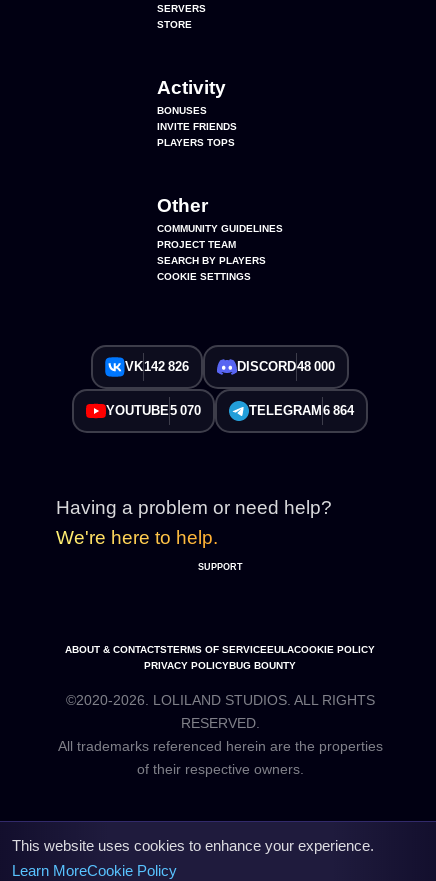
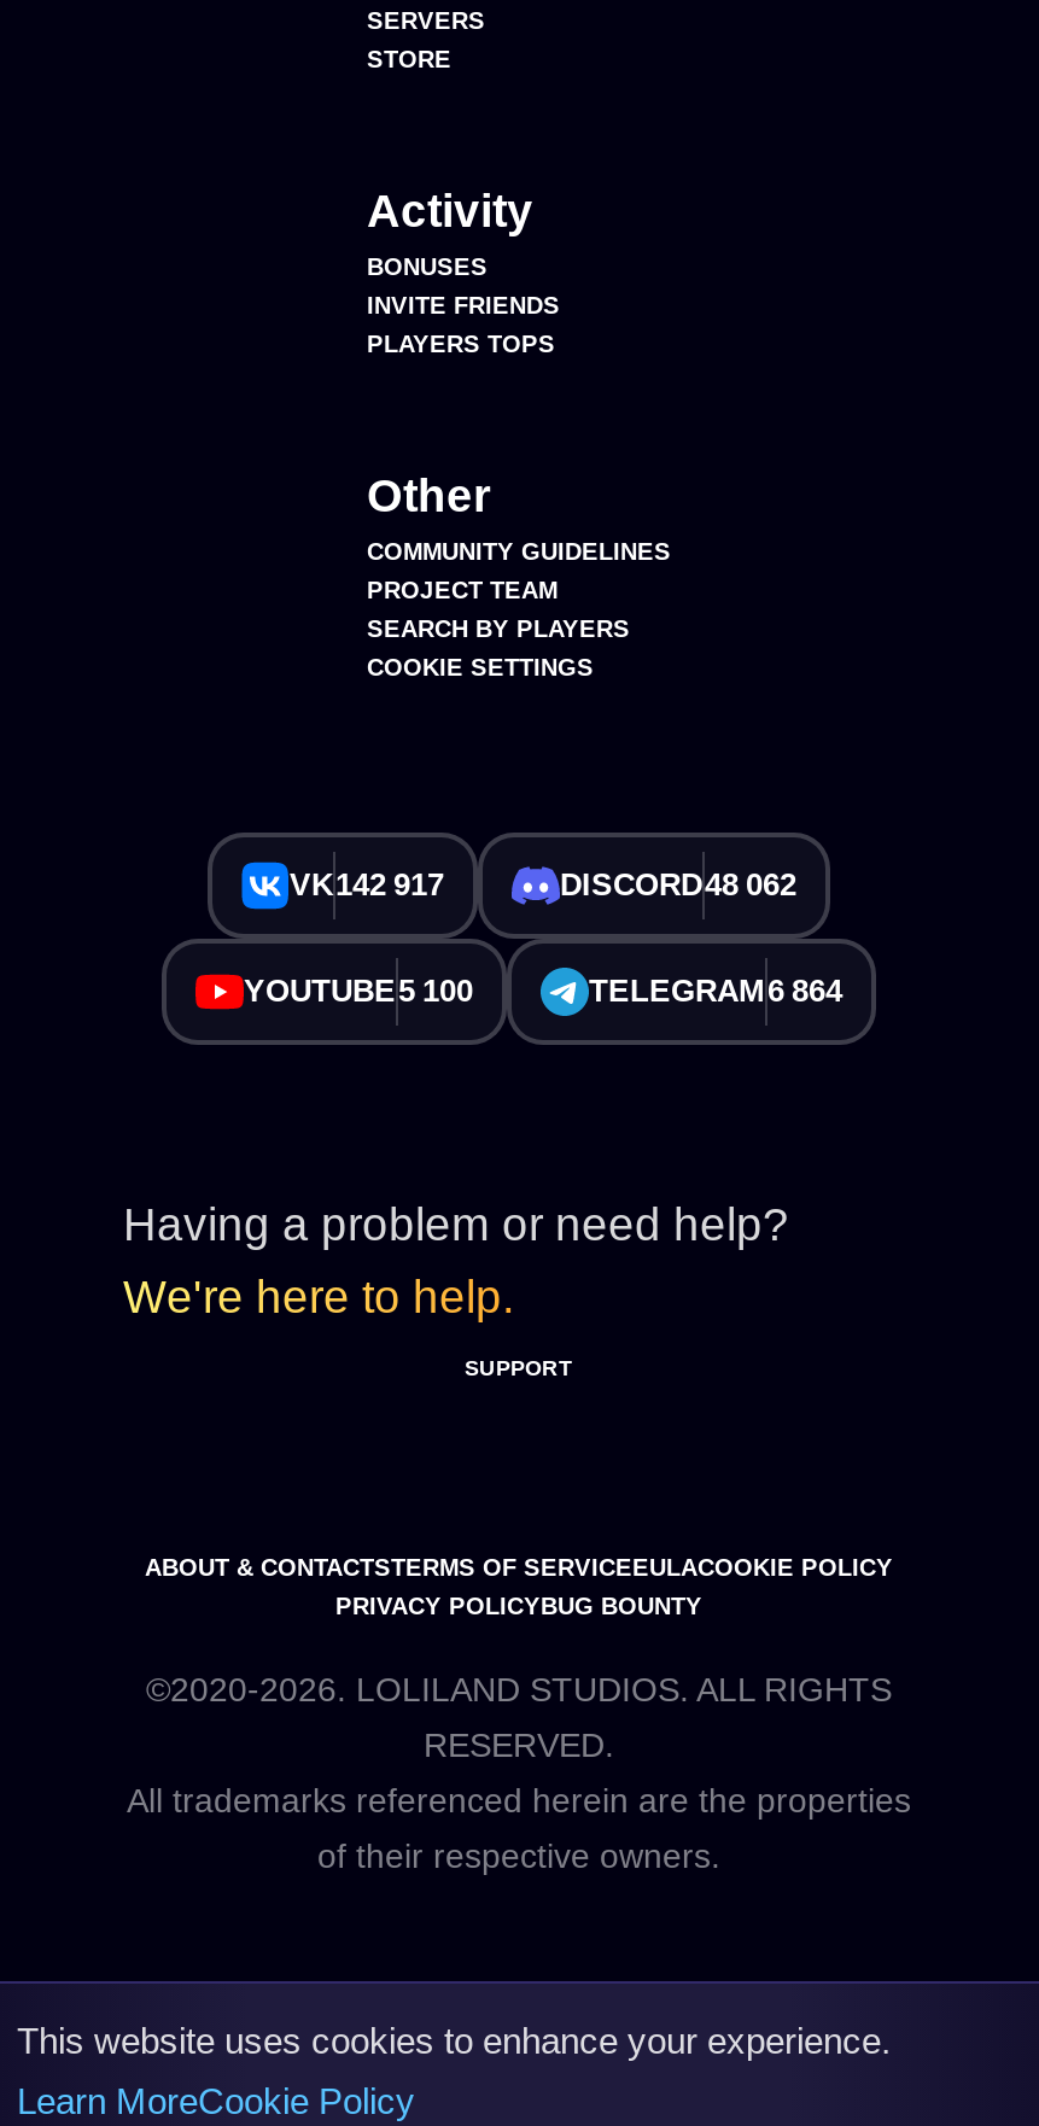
[125,359,189,374] VK142 826 -> [290,866,444,903] VK142 917
[237,359,335,374] DISCORD48 000 -> [560,866,796,903] DISCORD48 062
[106,403,201,418] YOUTUBE5 070 -> [244,973,473,1009] YOUTUBE5 100

